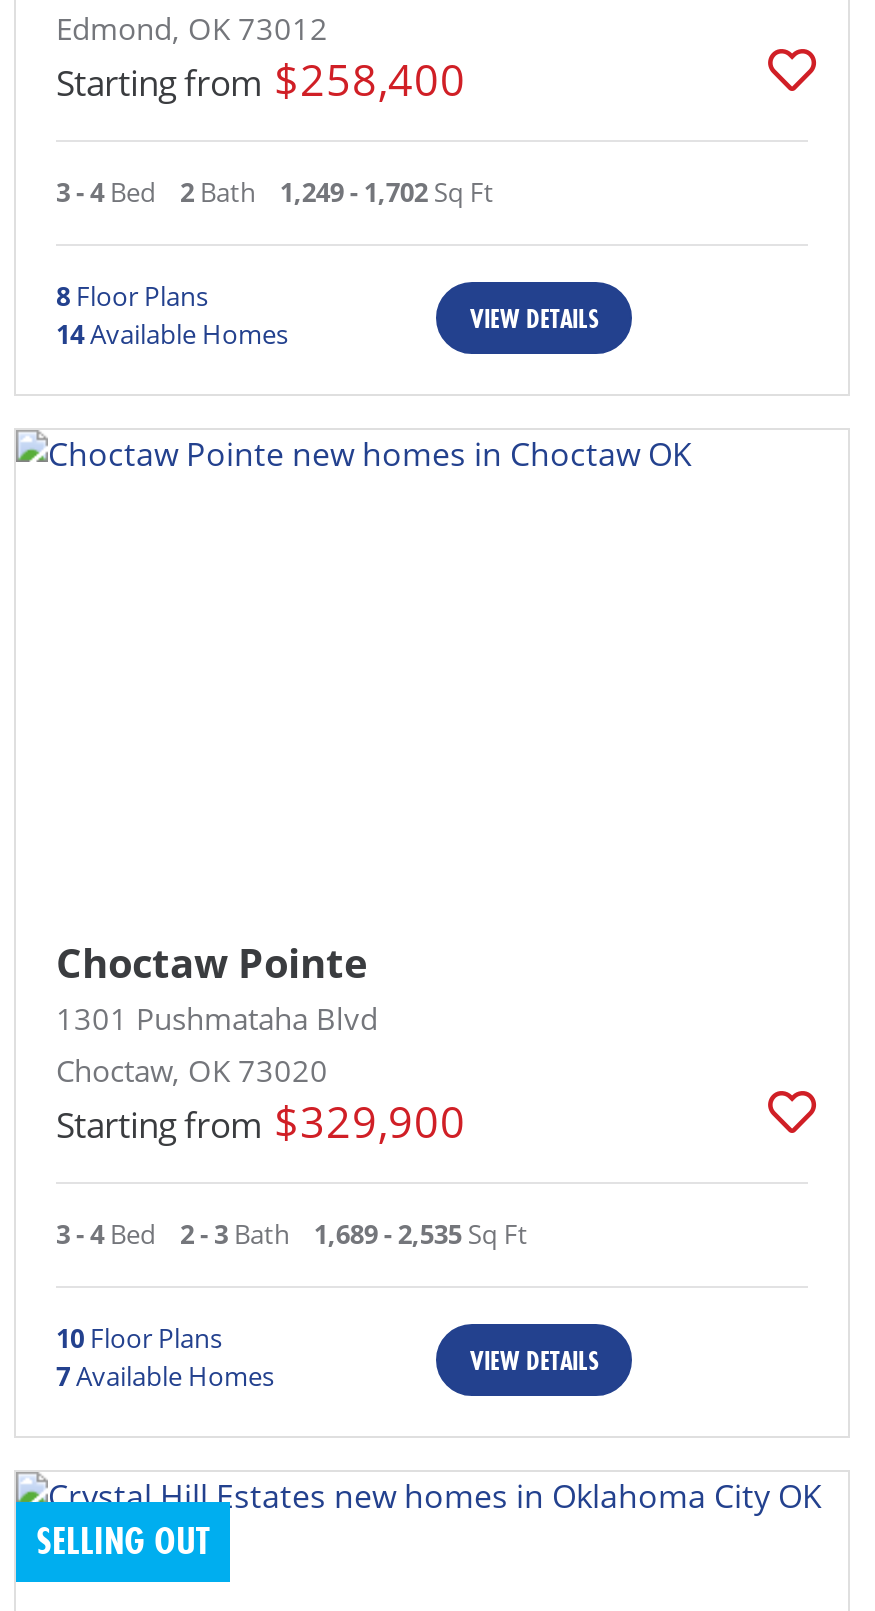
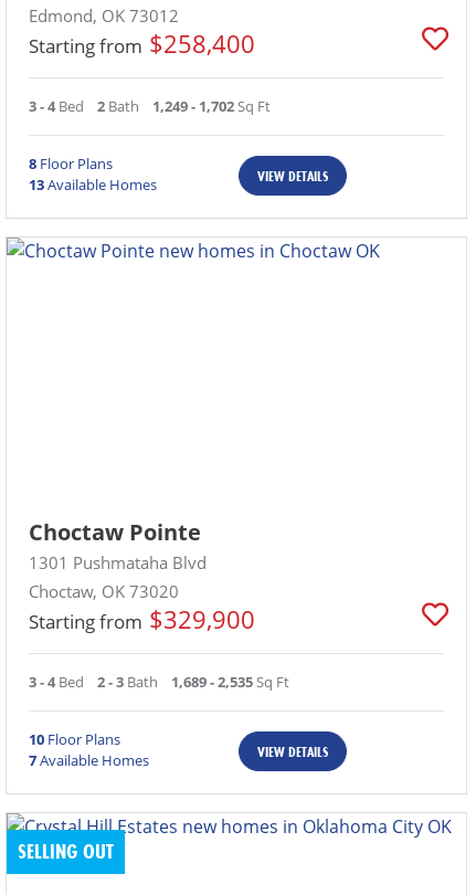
[56,316,288,352] 14Available Homes -> [29,175,157,194] 13Available Homes

